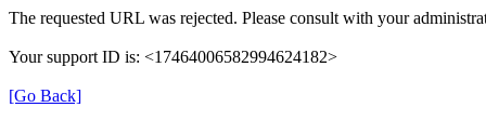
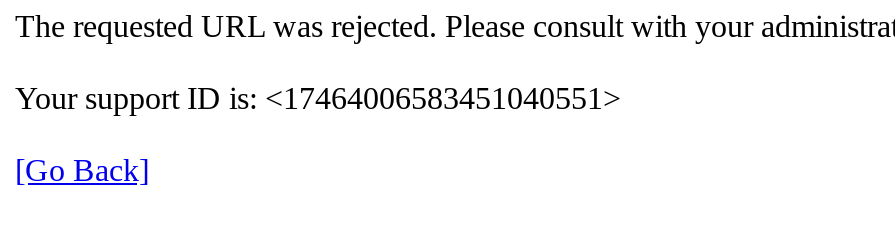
[9,48,337,66] Your support ID is: <17464006582994624182> -> [15,81,621,115] Your support ID is: <17464006583451040551>

